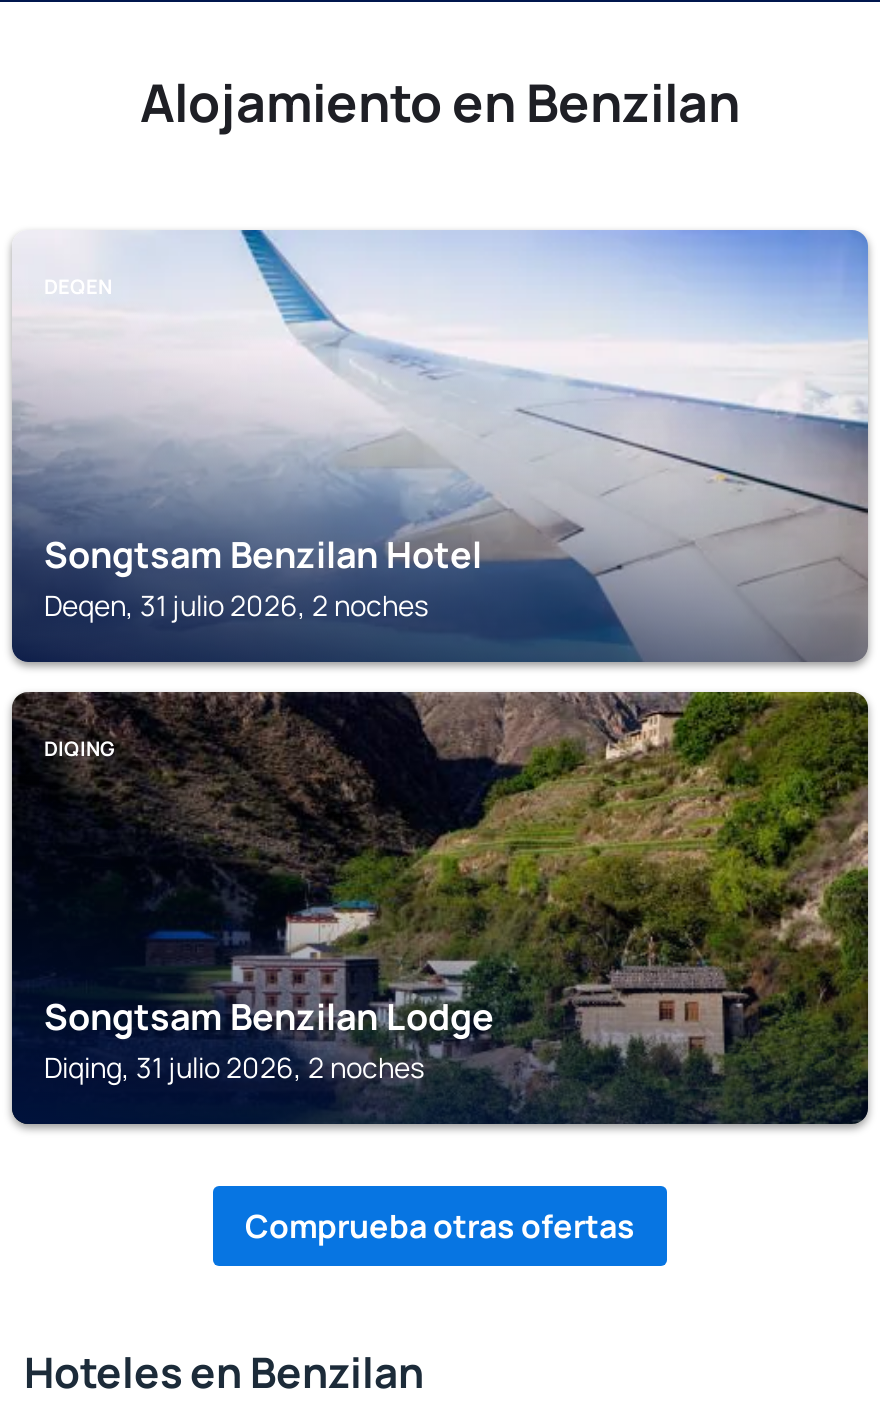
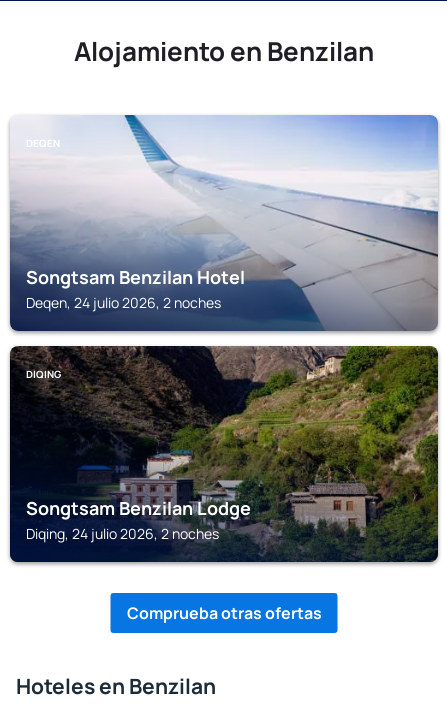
[44,586,428,624] Deqen, 31 julio 2026, 2 noches -> [26,293,221,312] Deqen, 24 julio 2026, 2 noches
[44,1048,424,1086] Diqing, 31 julio 2026, 2 noches -> [26,524,219,543] Diqing, 24 julio 2026, 2 noches

